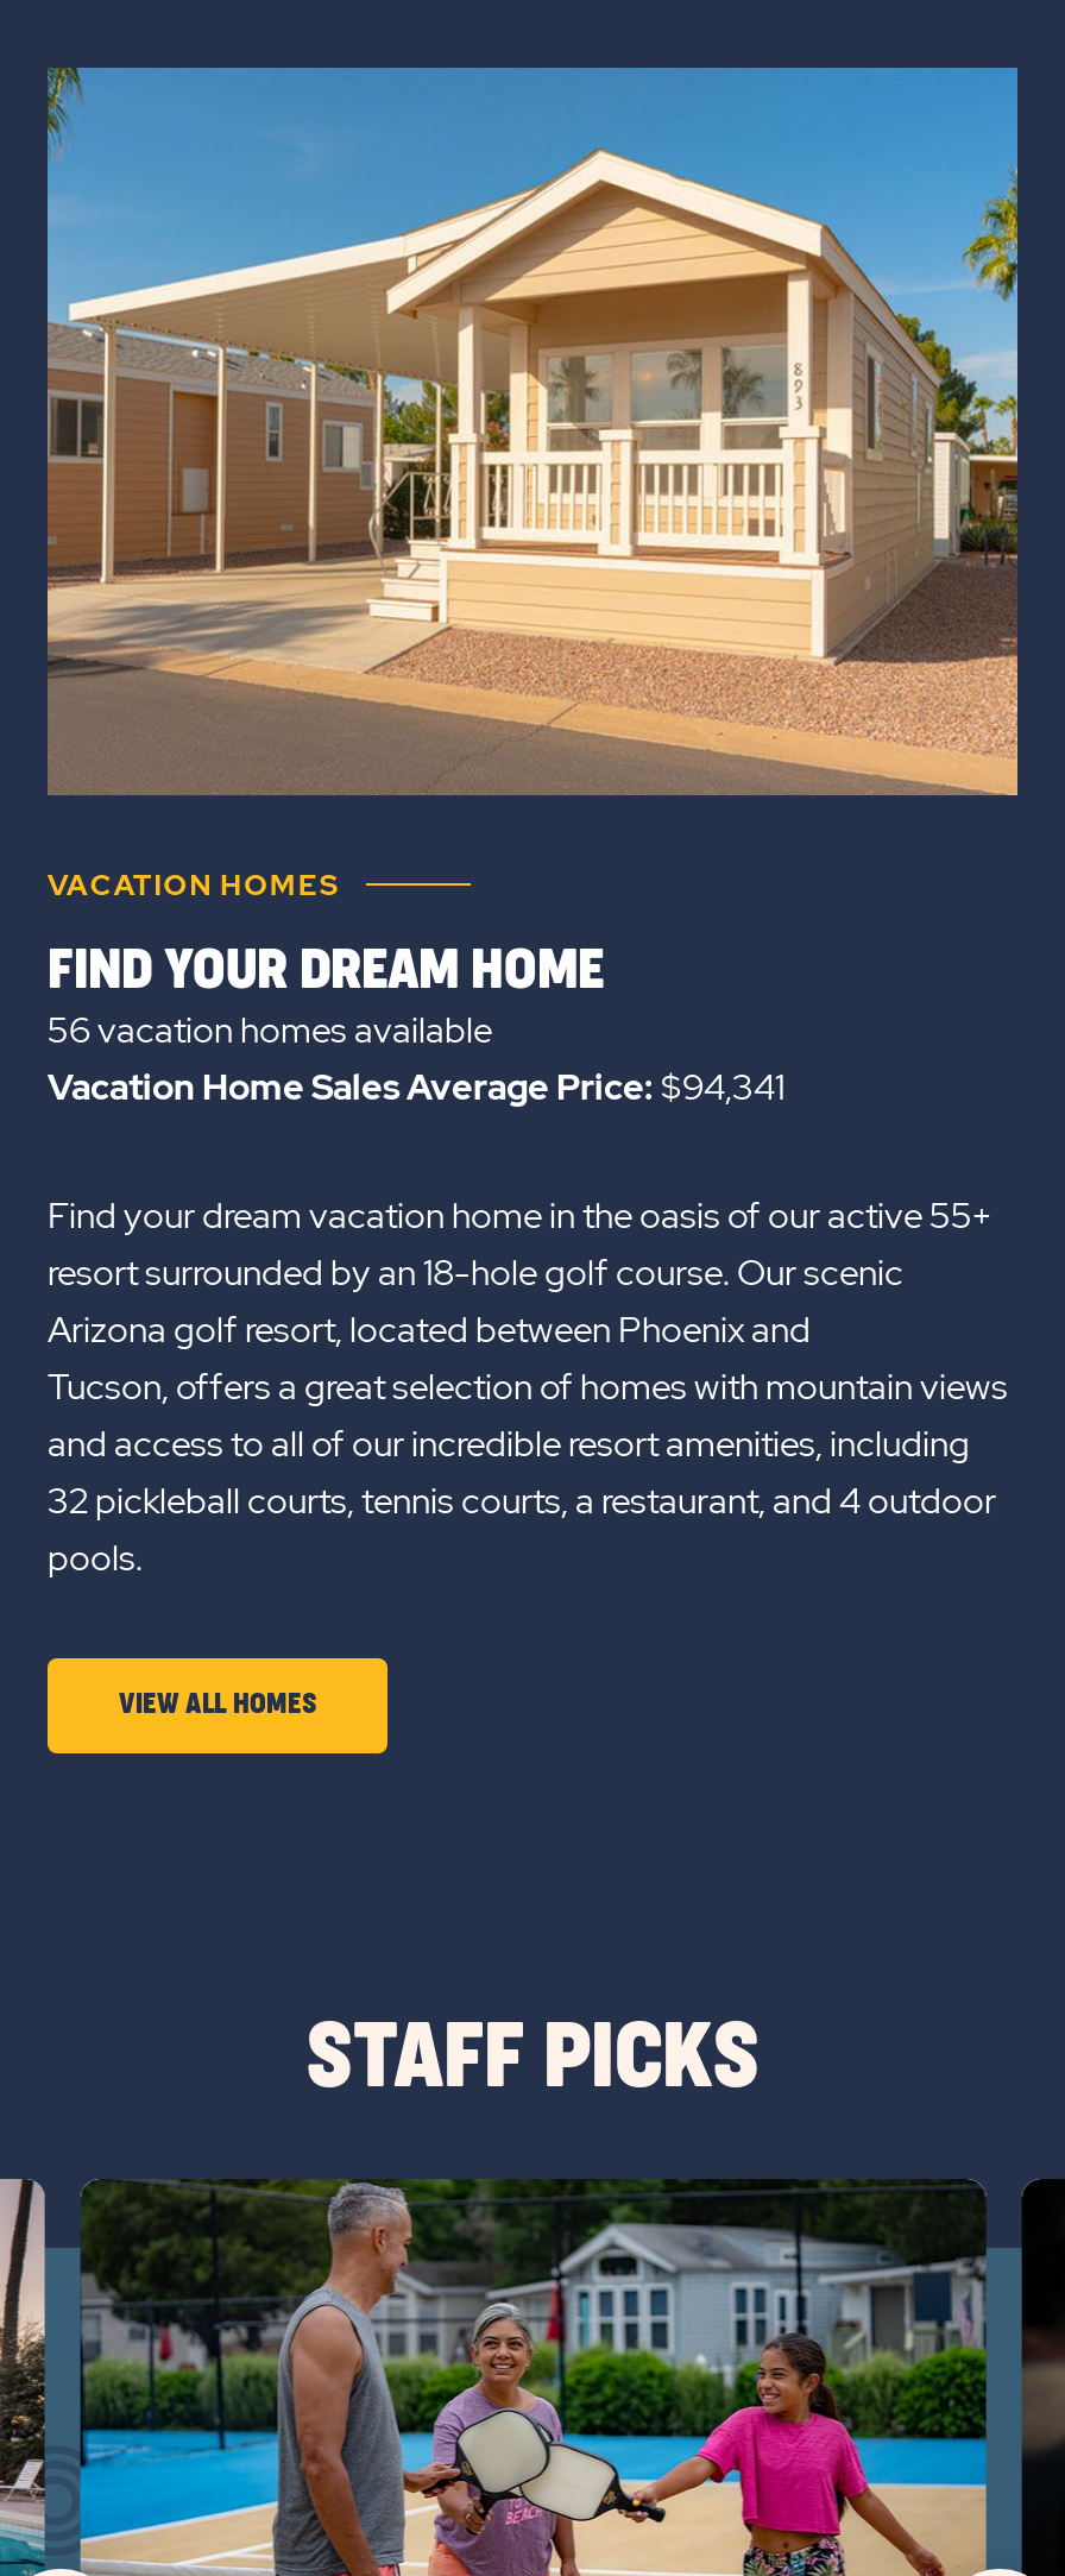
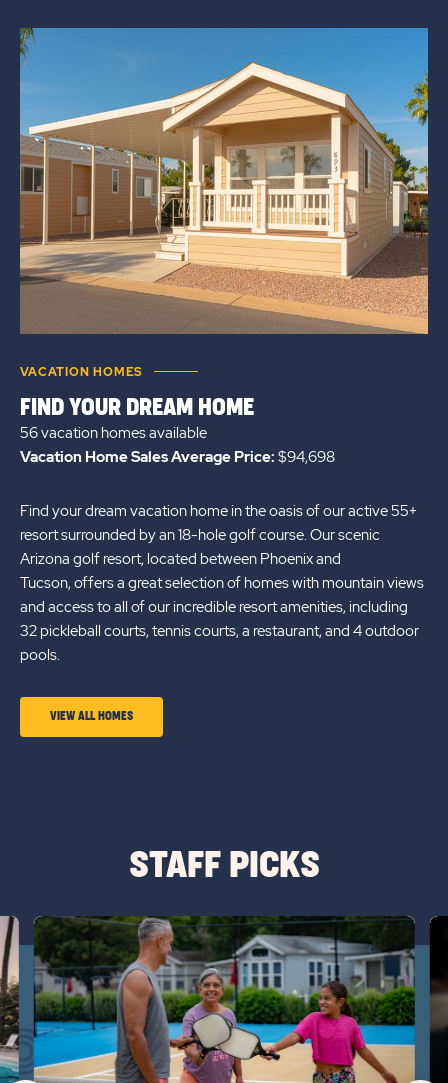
[48,1064,784,1111] Vacation Home Sales Average Price: $94,341 -> [20,447,335,467] Vacation Home Sales Average Price: $94,698

